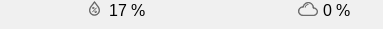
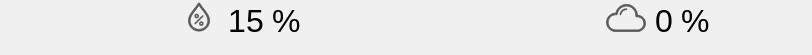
[109,2,145,19] 17 % -> [228,5,300,39] 15 %

